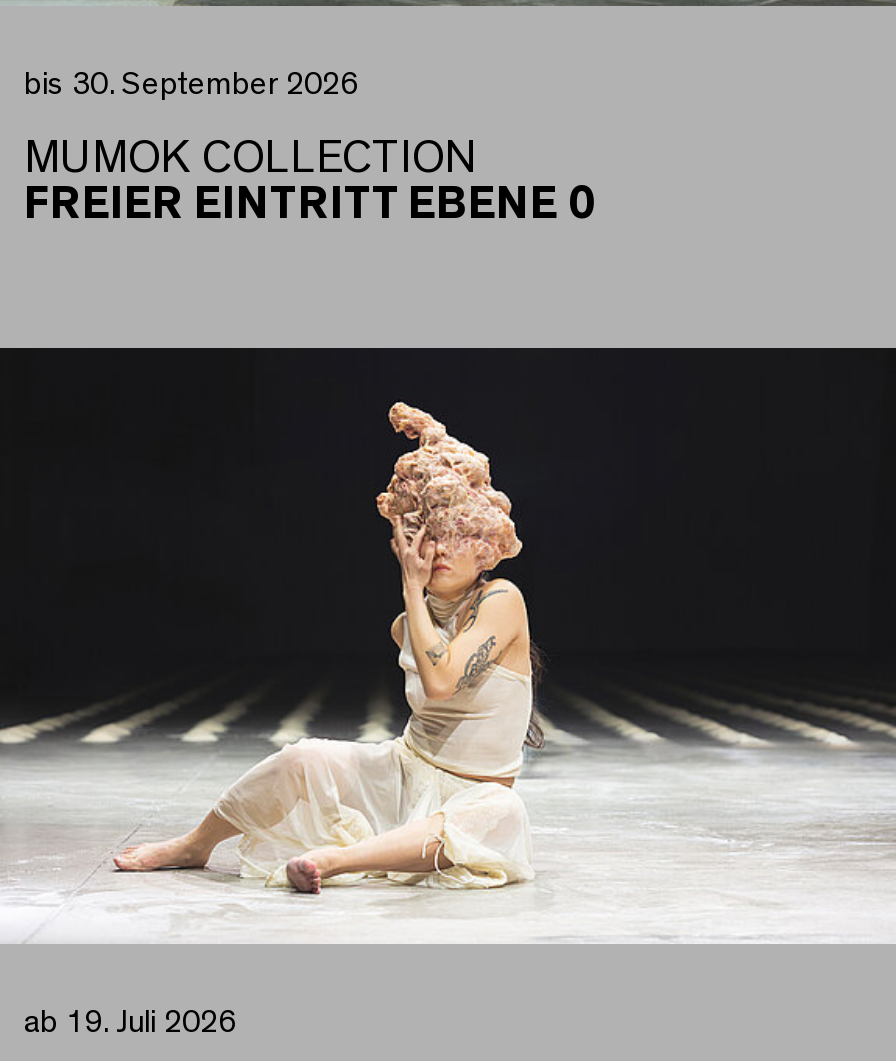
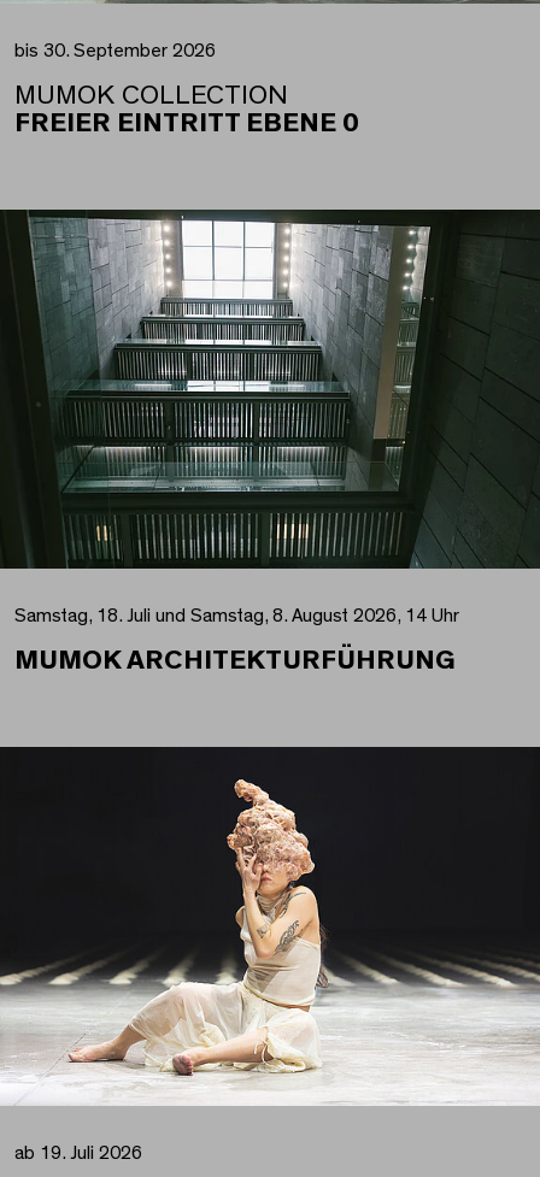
none -> [4,212,536,675] [image] | Samstag, 18. Juli und Samstag, 8. August 2026, 14 Uhr | MUMOK ARCHITEKTURFÜHRUNG

